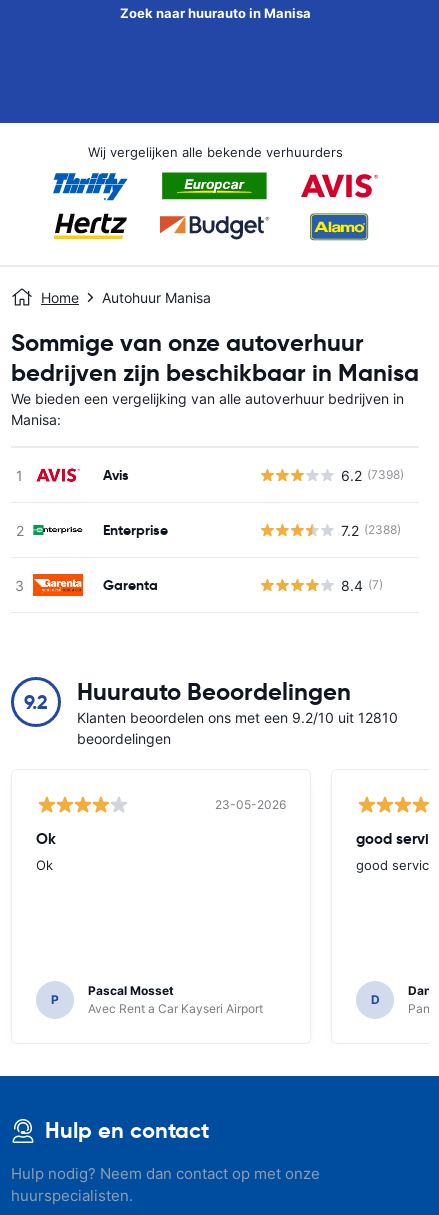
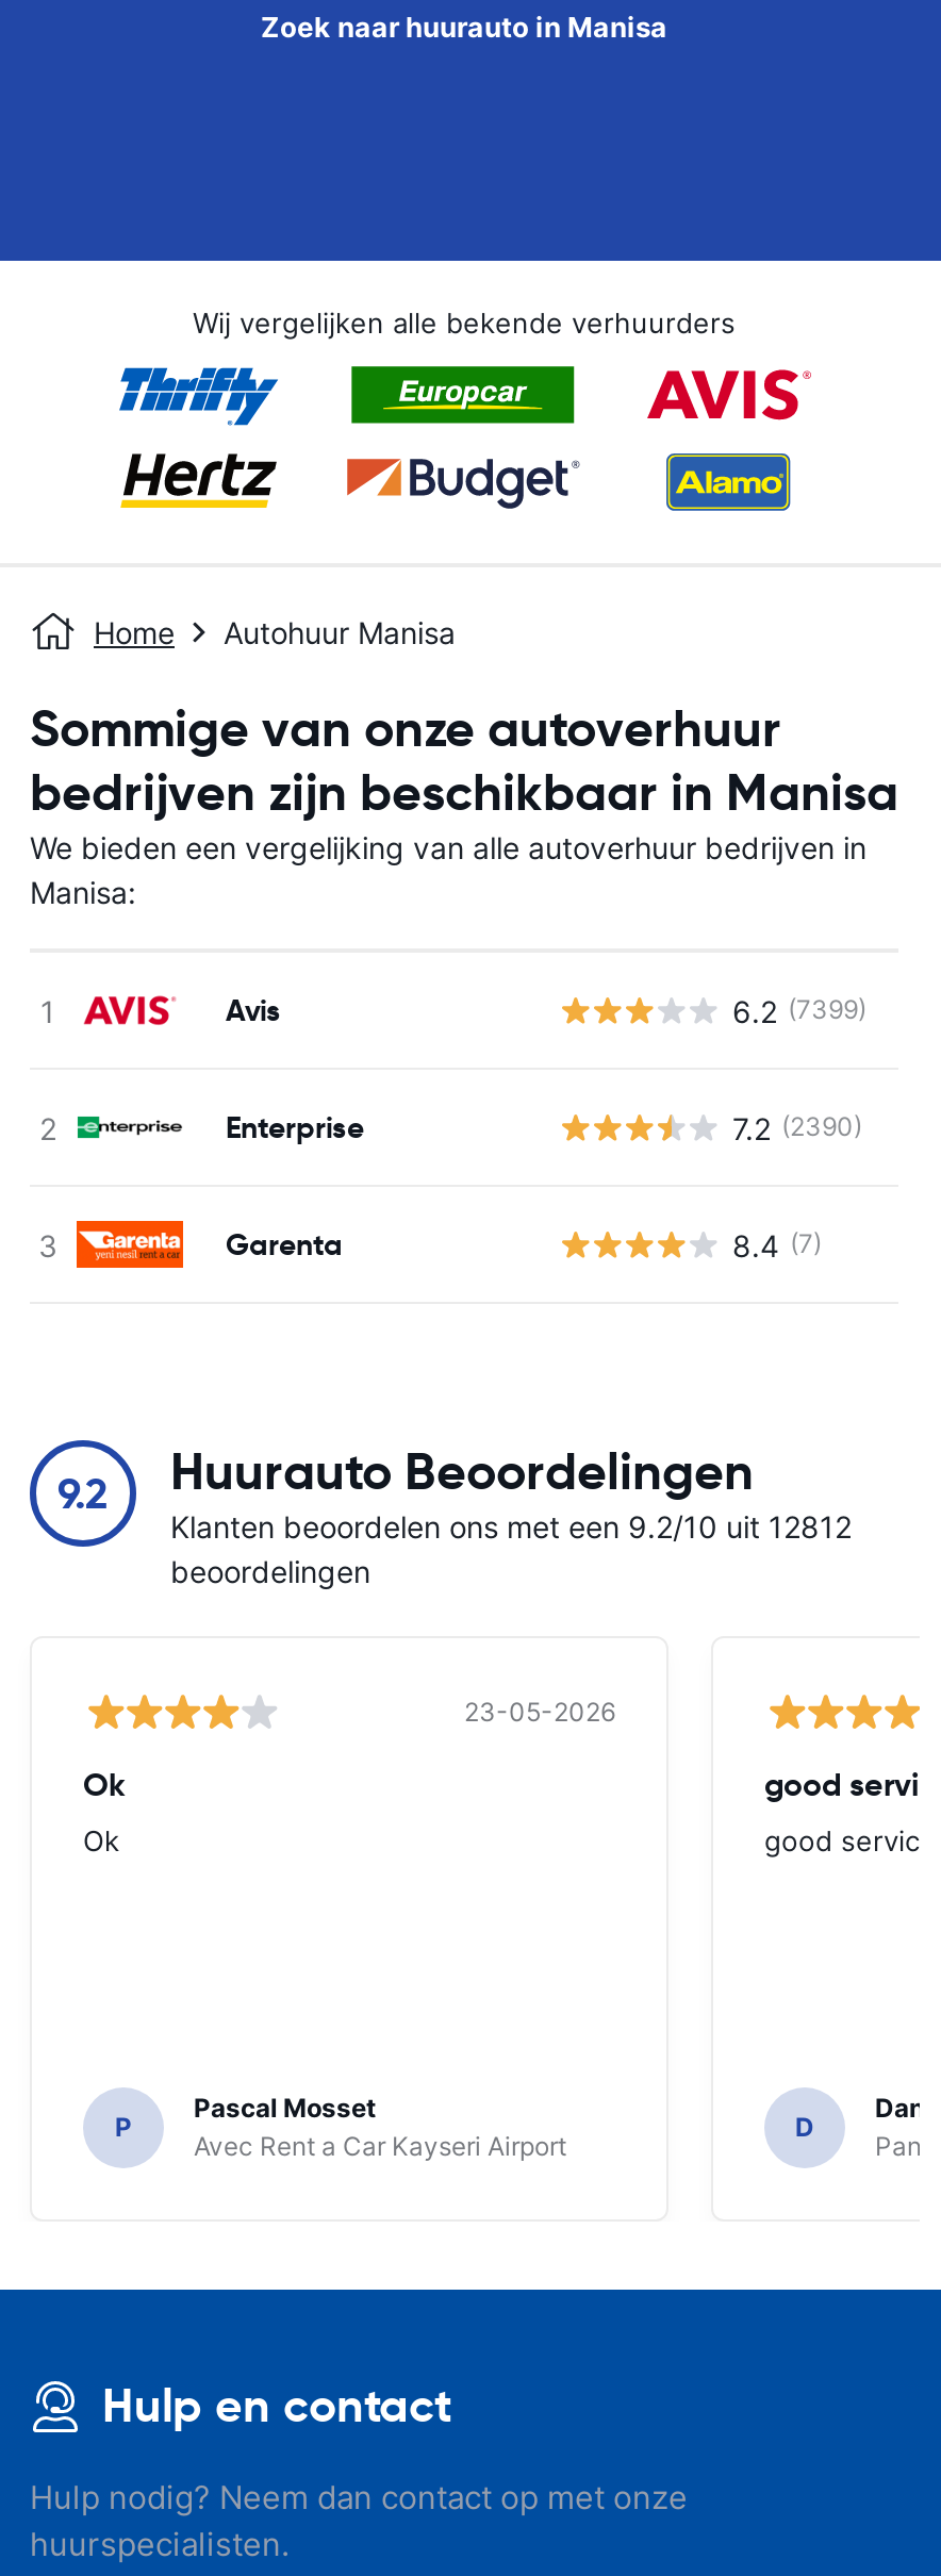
[341,466,404,483] 6.2 (7398) -> [732,992,866,1028] 6.2 (7399)
[341,521,401,538] 7.2 (2388) -> [732,1109,862,1145] 7.2 (2390)
[77,709,398,726] Klanten beoordelen ons met een 9.2/10 uit 12810 -> [170,1508,852,1545] Klanten beoordelen ons met een 9.2/10 uit 12812

